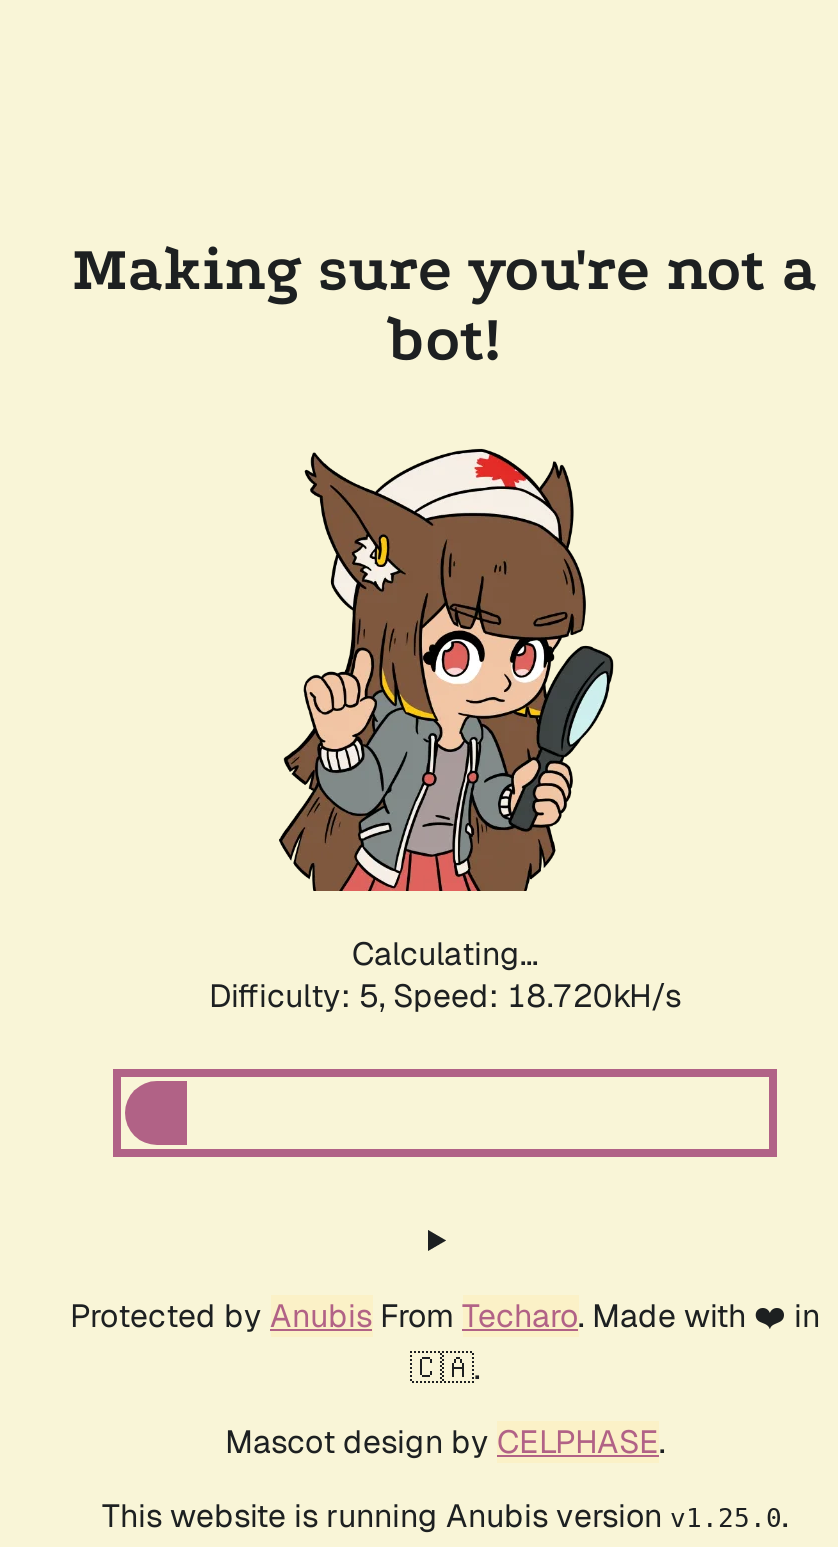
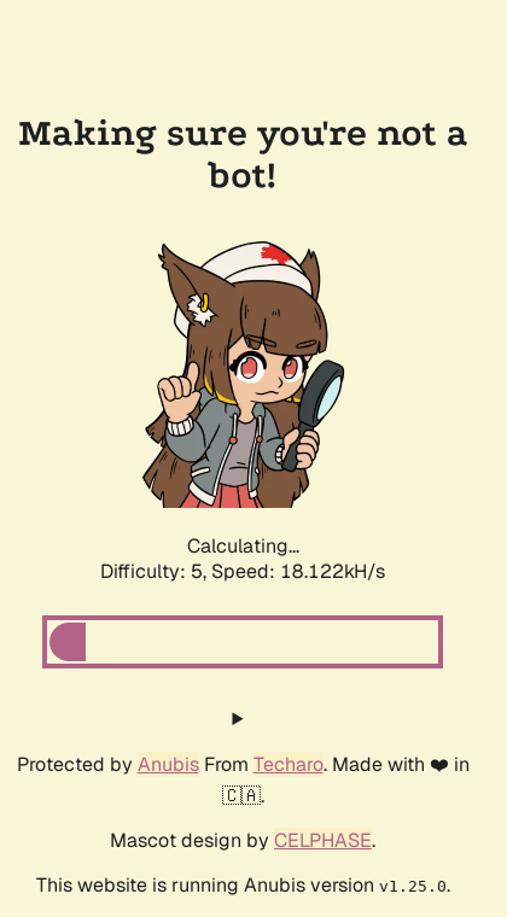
[209,975,681,1017] Difficulty: 5, Speed: 18.720kH/s -> [100,559,385,584] Difficulty: 5, Speed: 18.122kH/s

